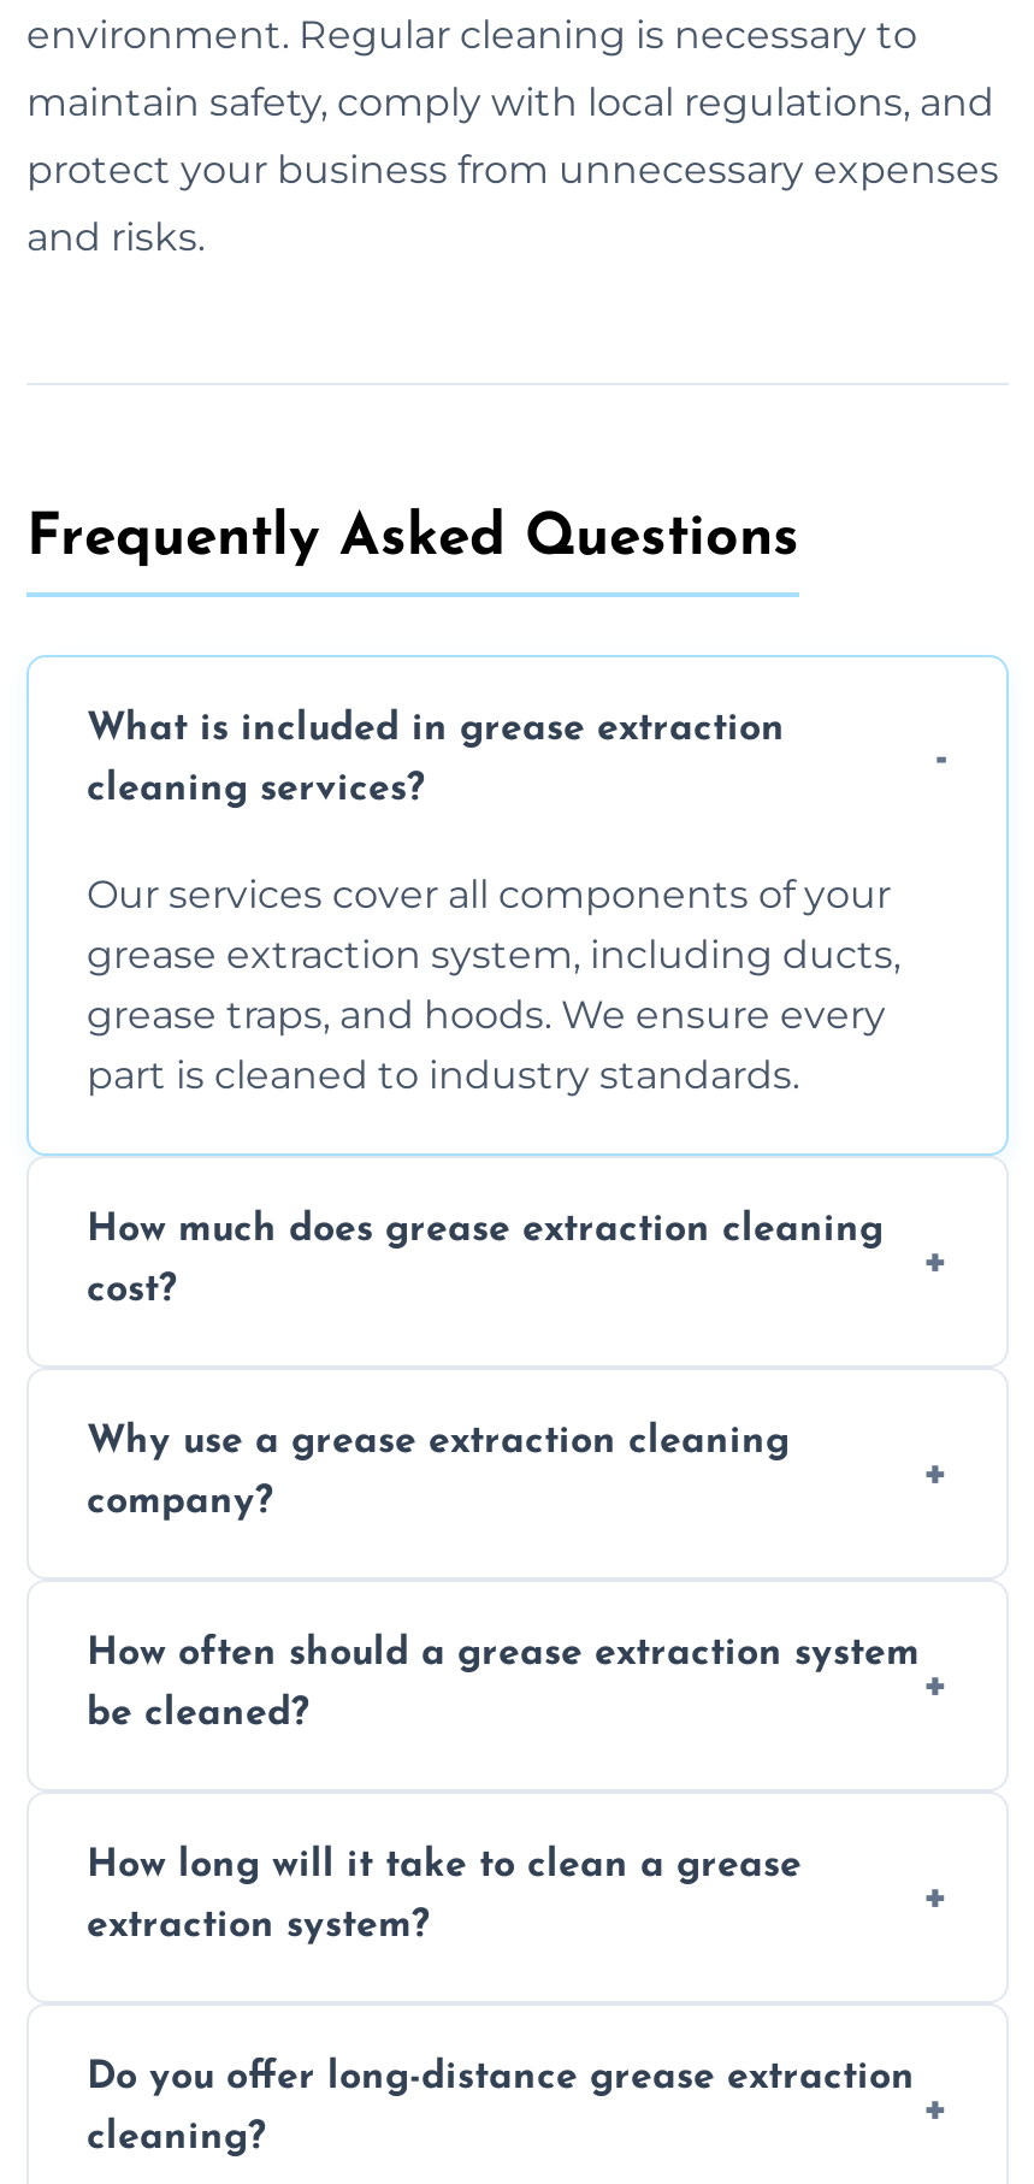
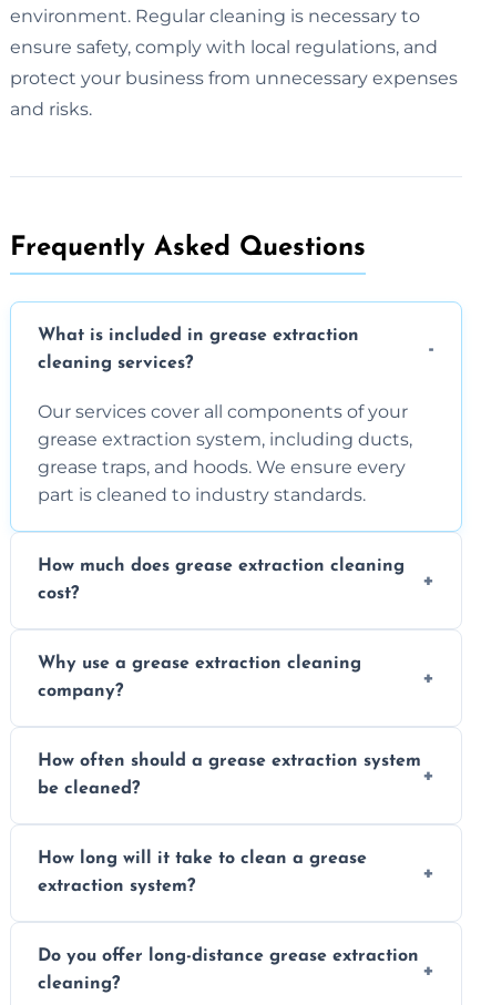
[26,79,994,124] maintain safety, comply with local regulations, and -> [10,36,438,57] ensure safety, comply with local regulations, and

